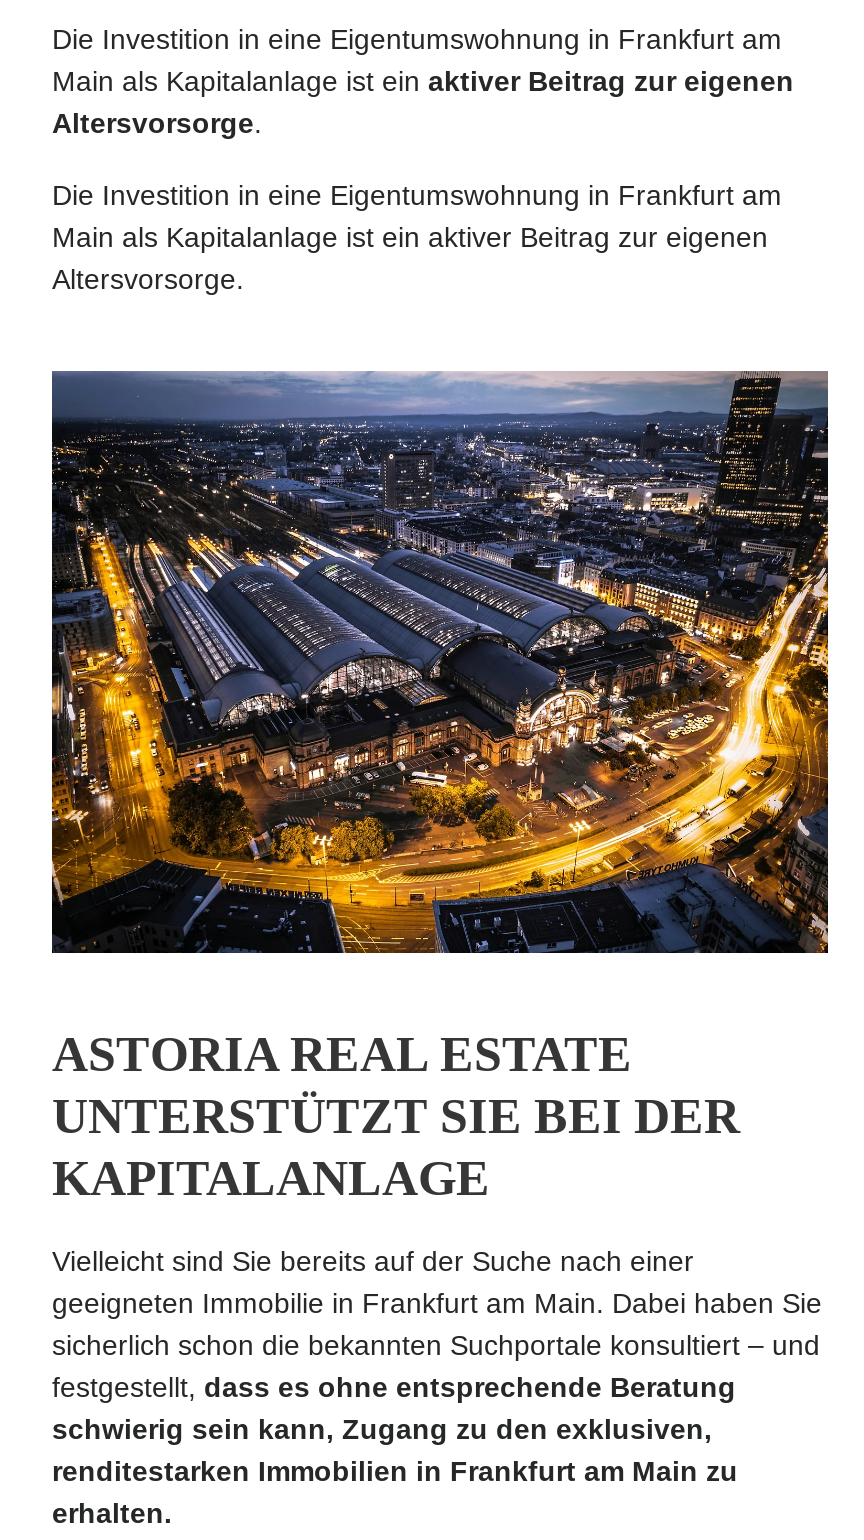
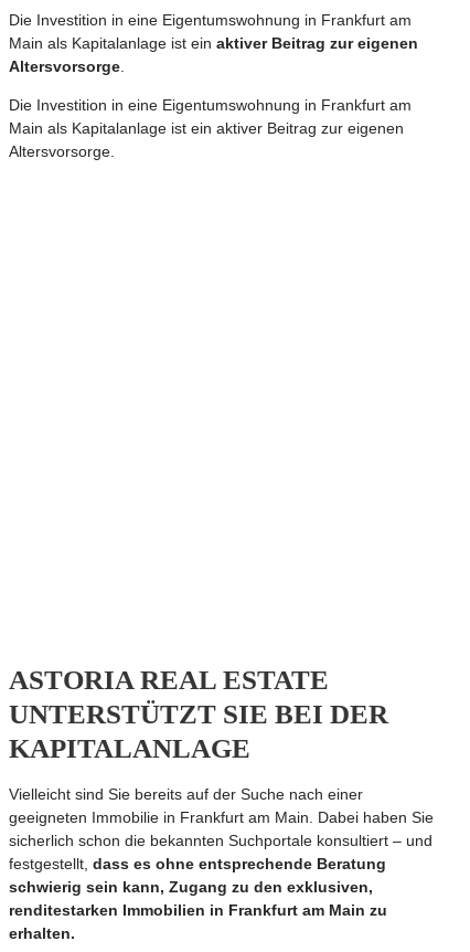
[50,369,830,955] [image] -> none

